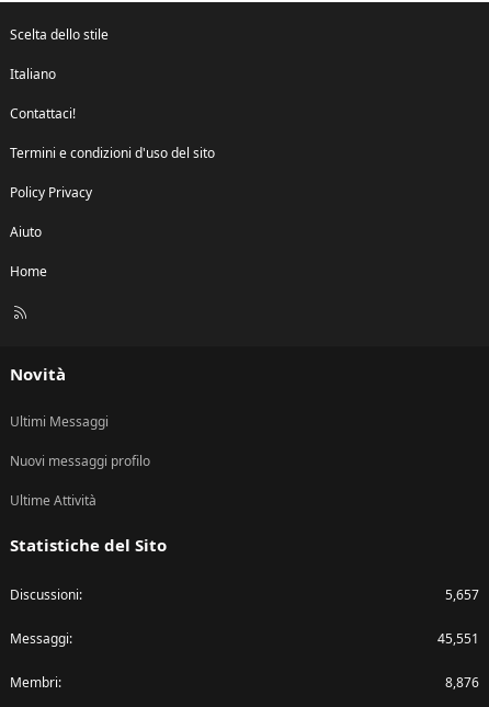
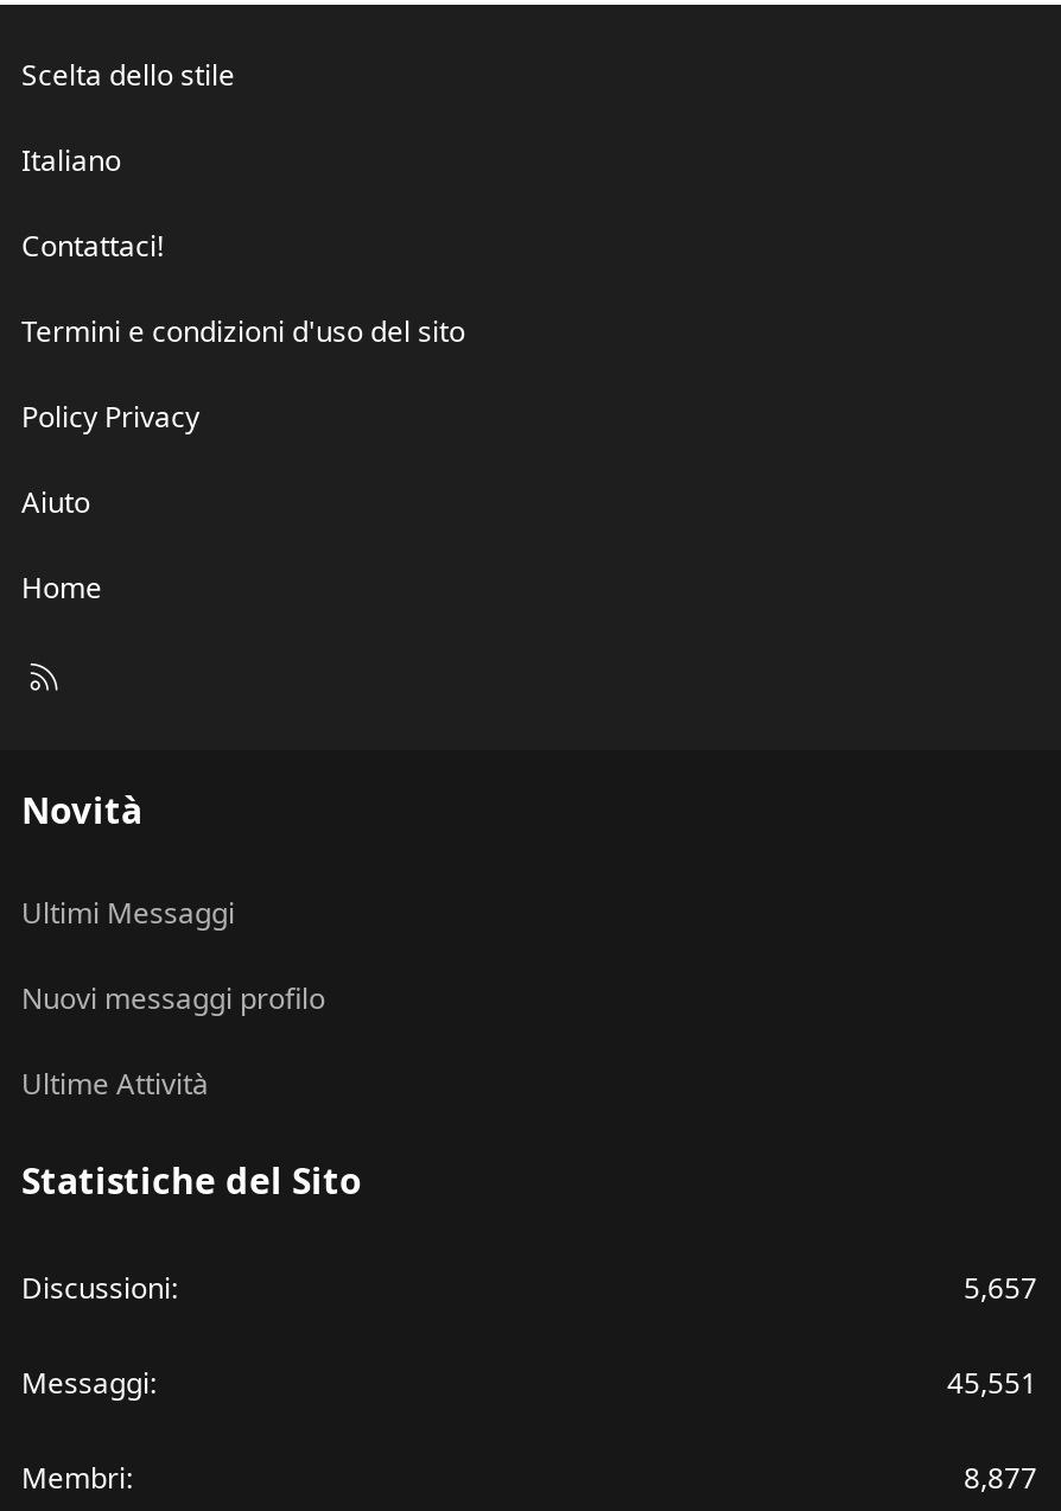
[445,673,479,691] 8,876 -> [964,1457,1037,1497] 8,877

